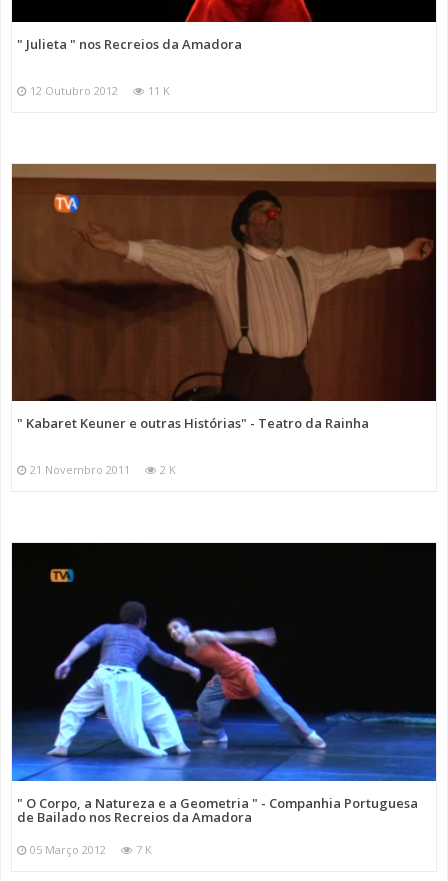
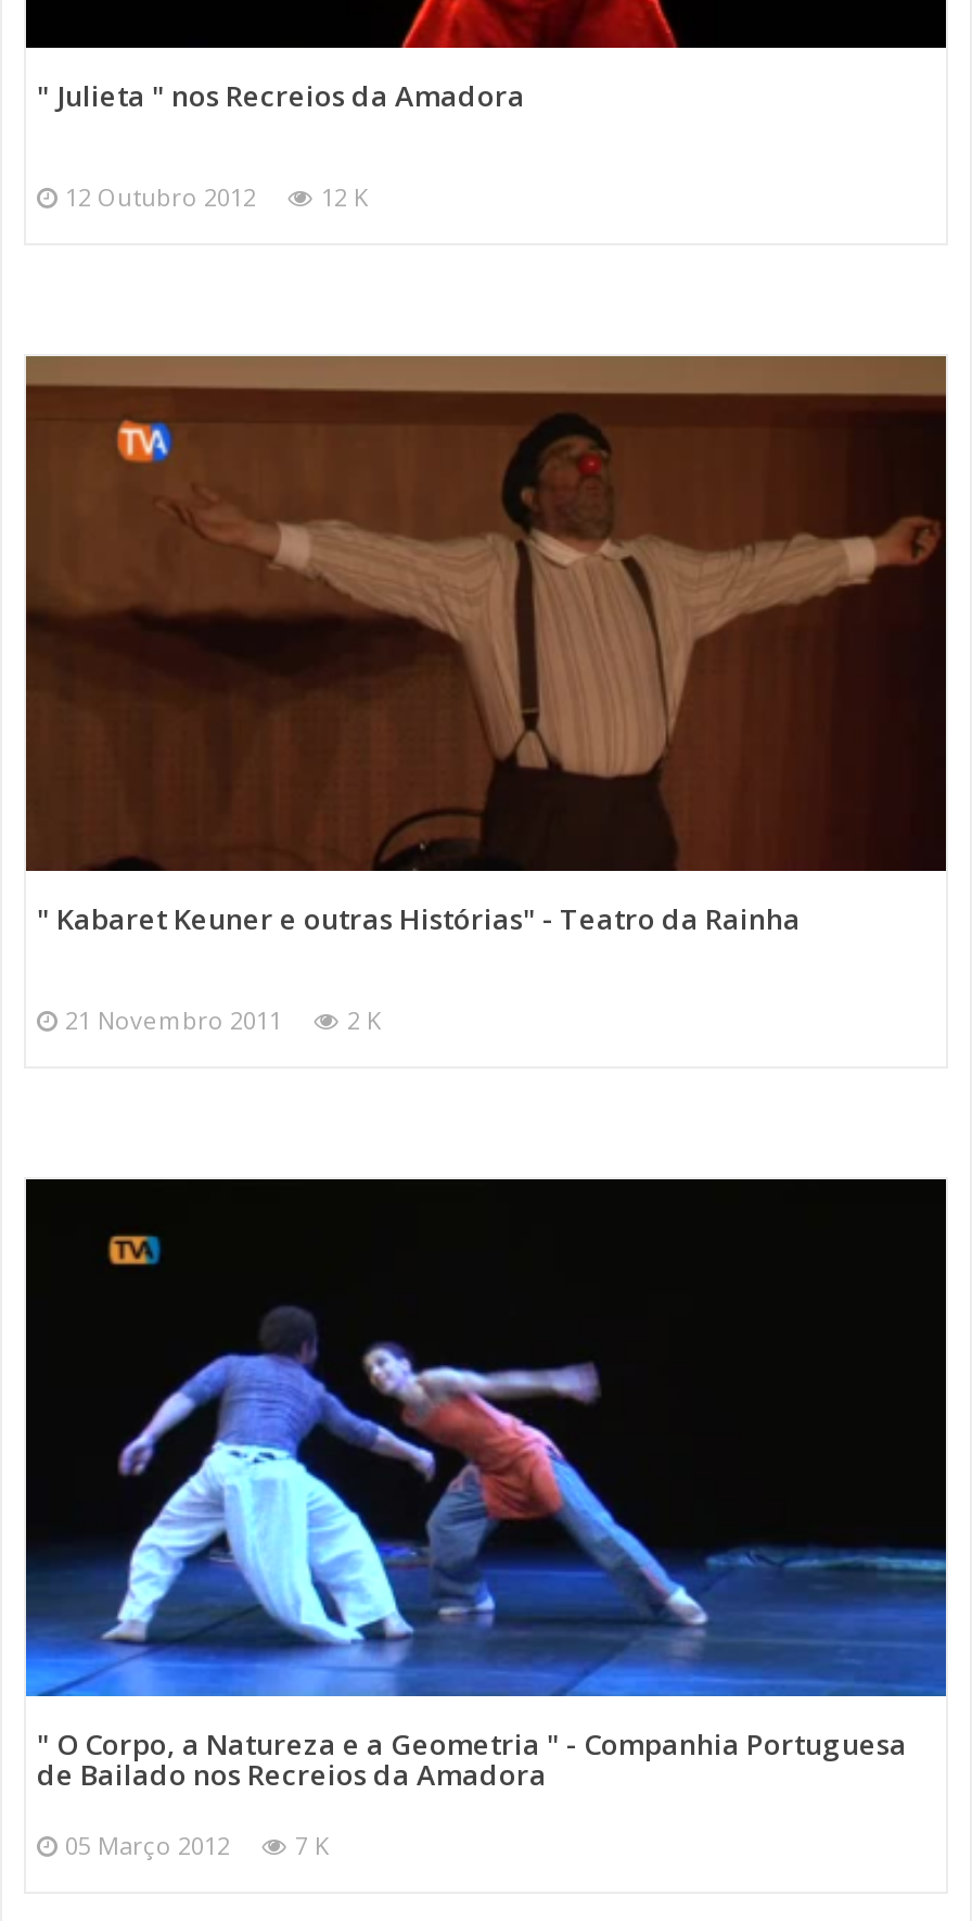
[30,82,170,97] 12 Outubro 2012 11 K -> [65,179,369,212] 12 Outubro 2012 12 K

